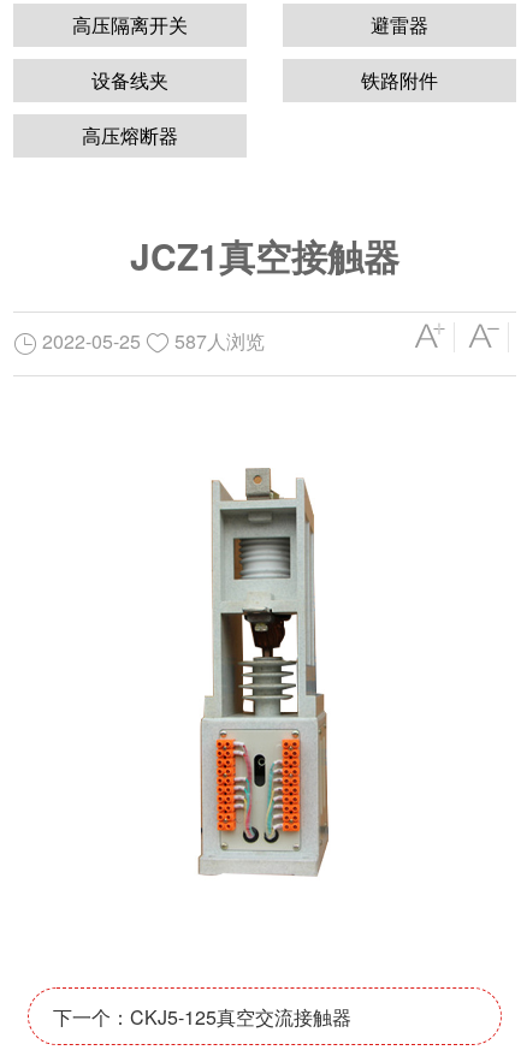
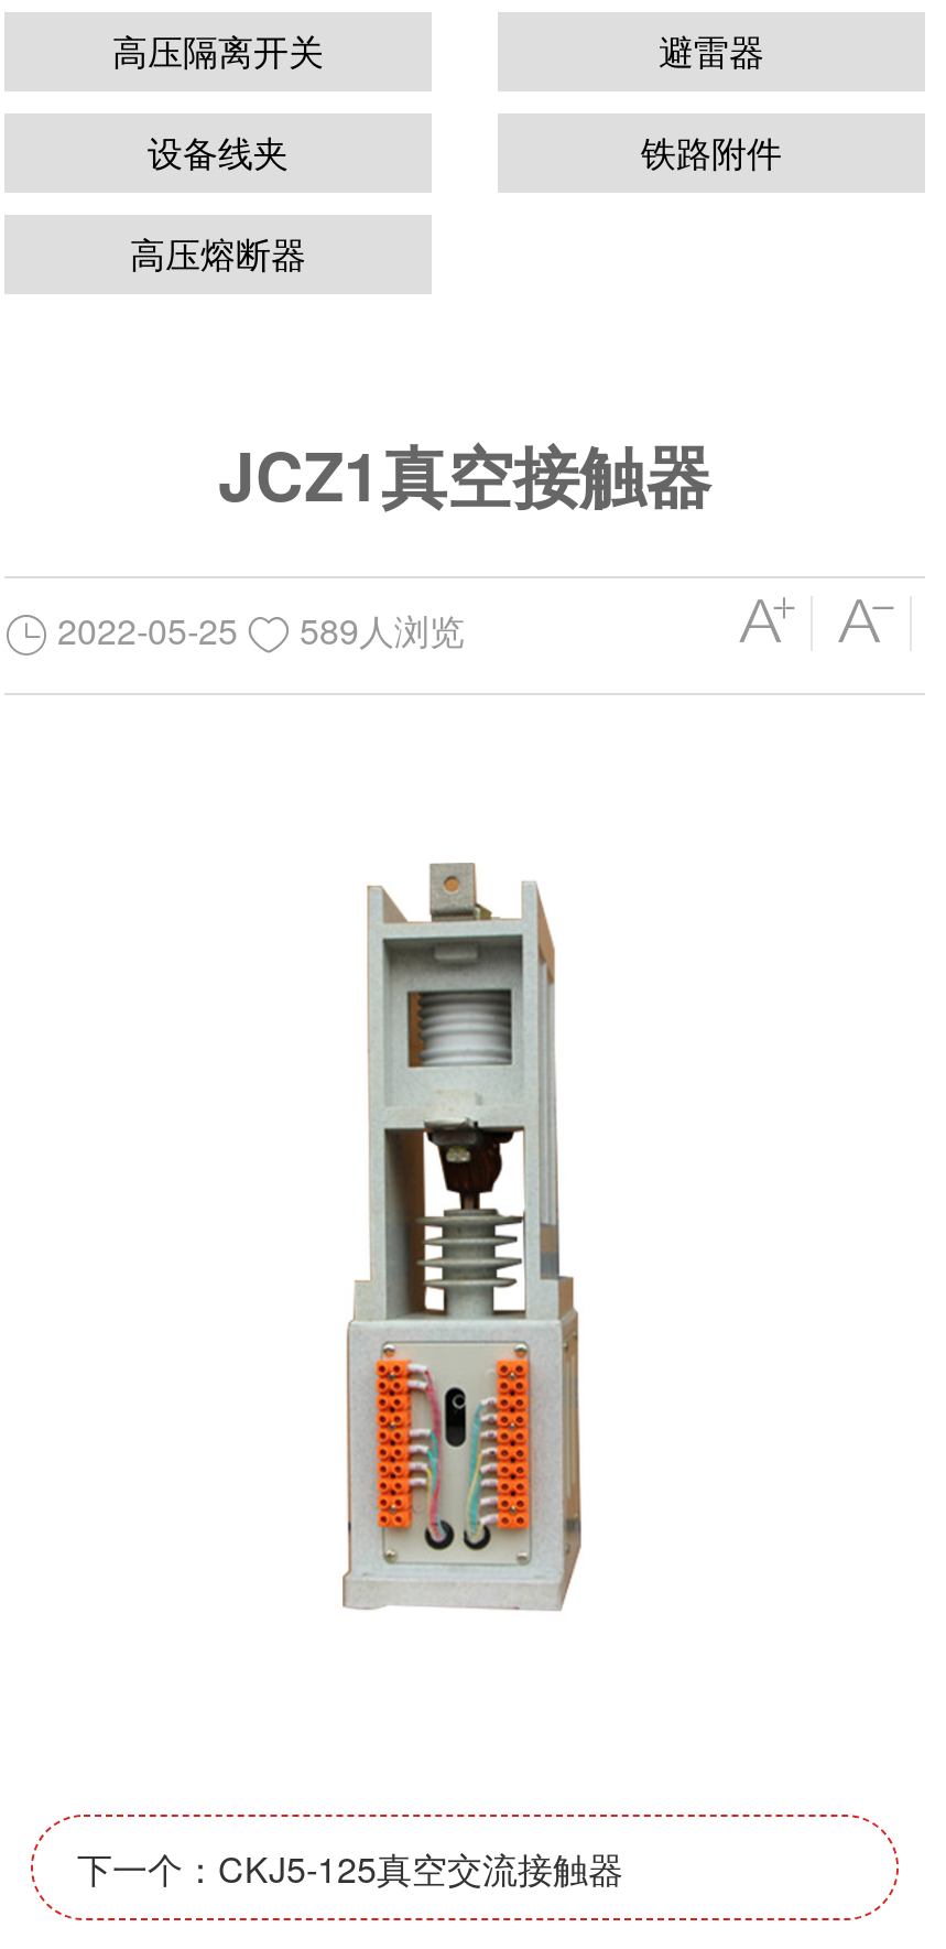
[37,327,265,355] 2022-05-25 587人浏览 -> [48,605,465,656] 2022-05-25 589人浏览

